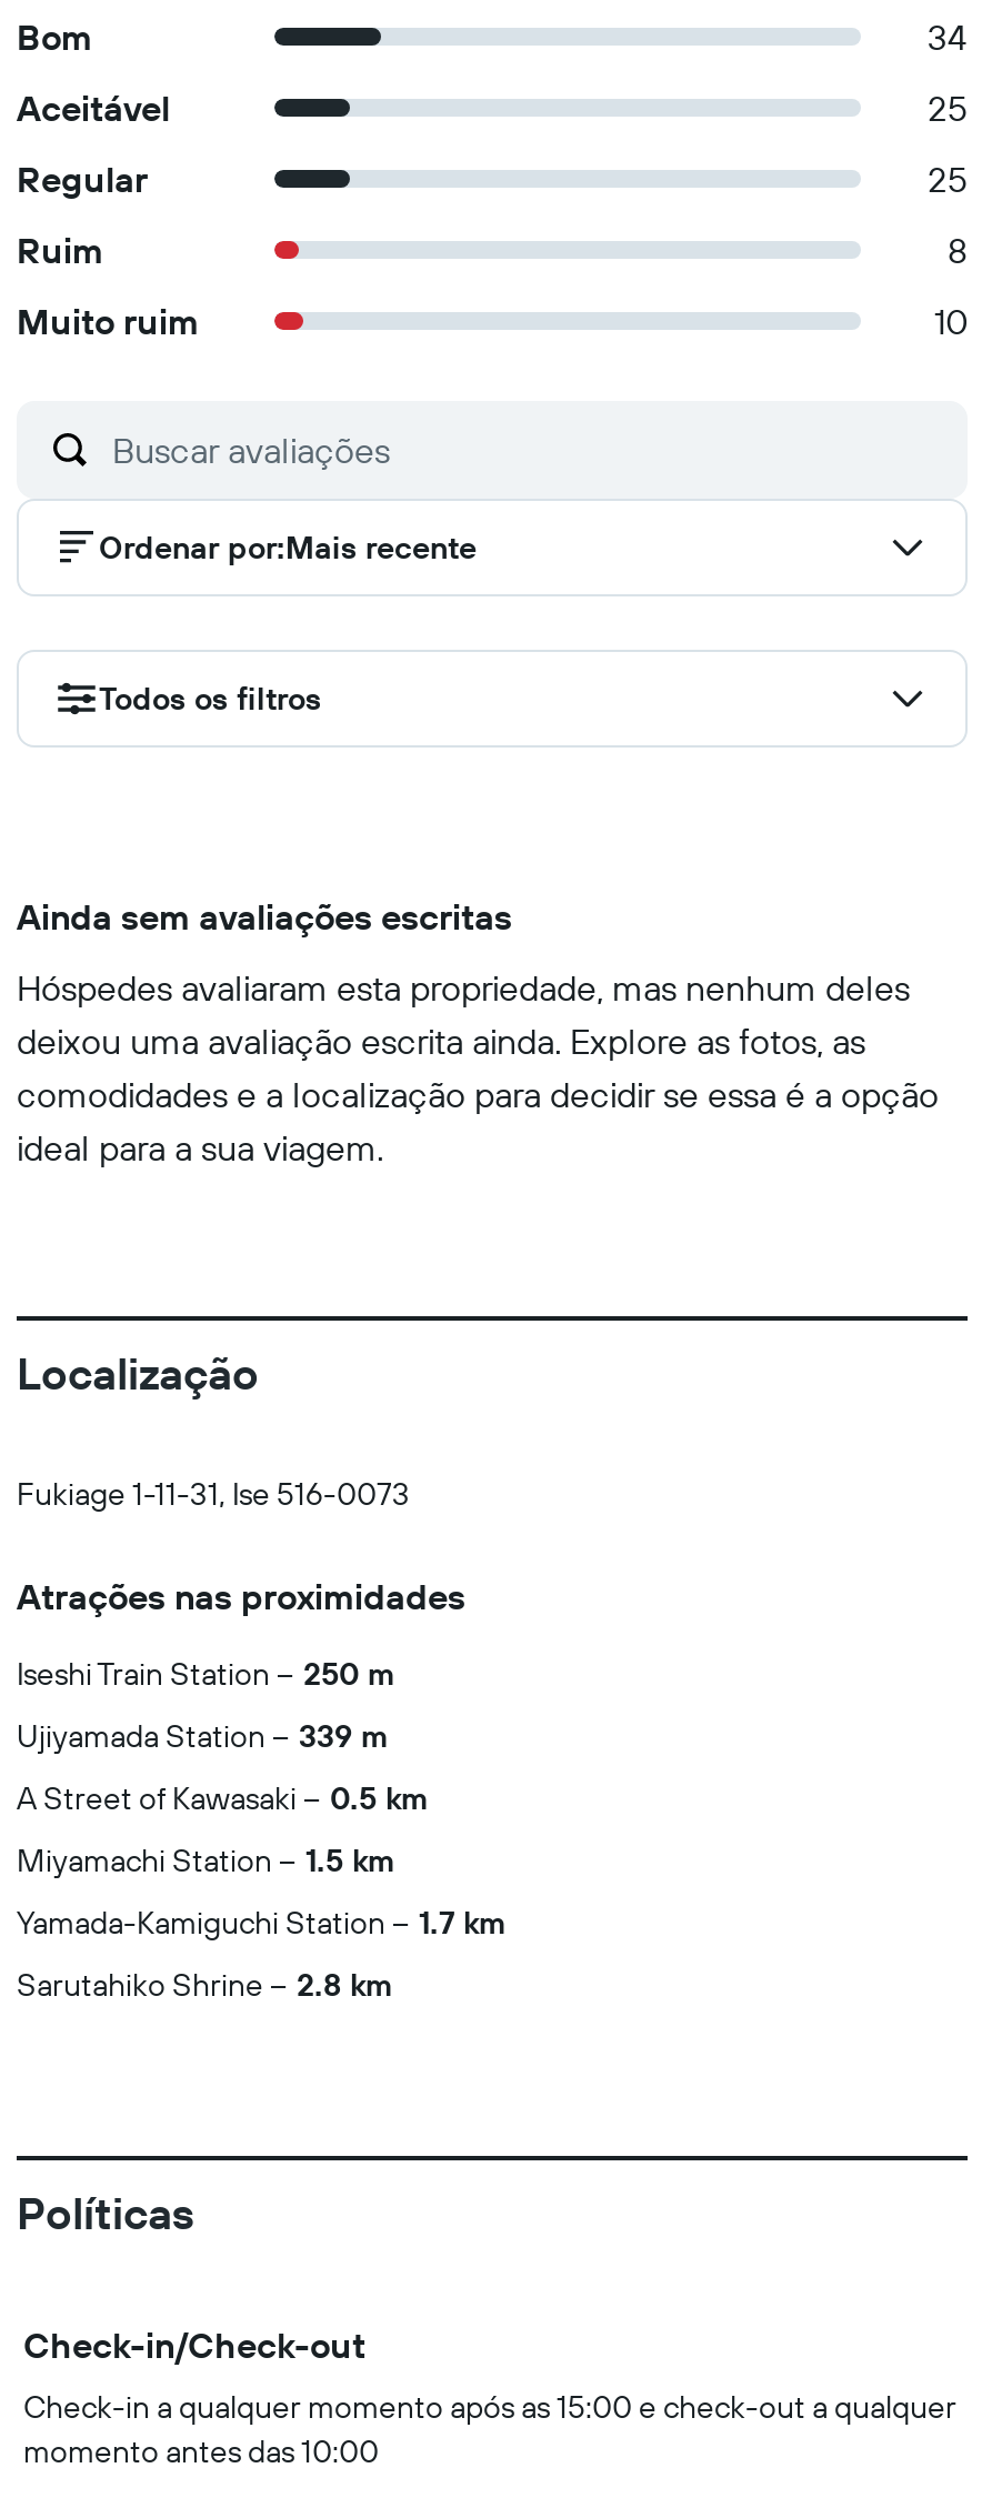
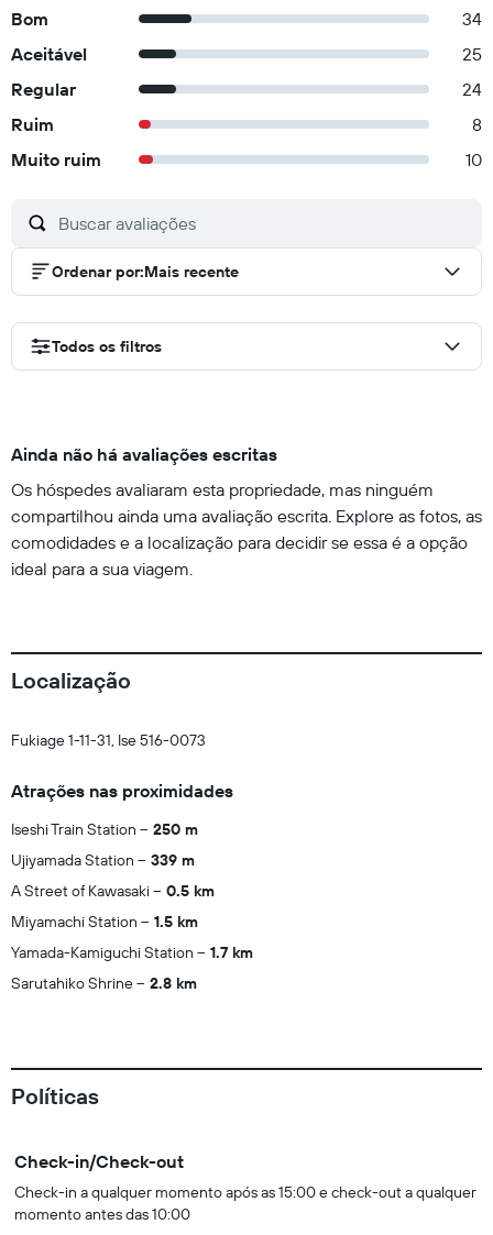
[928,157,968,201] 25 -> [462,78,482,100] 24
[17,894,512,939] Ainda sem avaliações escritas -> [11,443,277,465] Ainda não há avaliações escritas
[17,965,910,1063] Hóspedes avaliaram esta propriedade, mas nenhum deles | deixou uma avaliação escrita ainda. Explore as fotos, as -> [11,478,482,527] Os hóspedes avaliaram esta propriedade, mas ninguém | compartilhou ainda uma avaliação escrita. Explore as fotos, as

